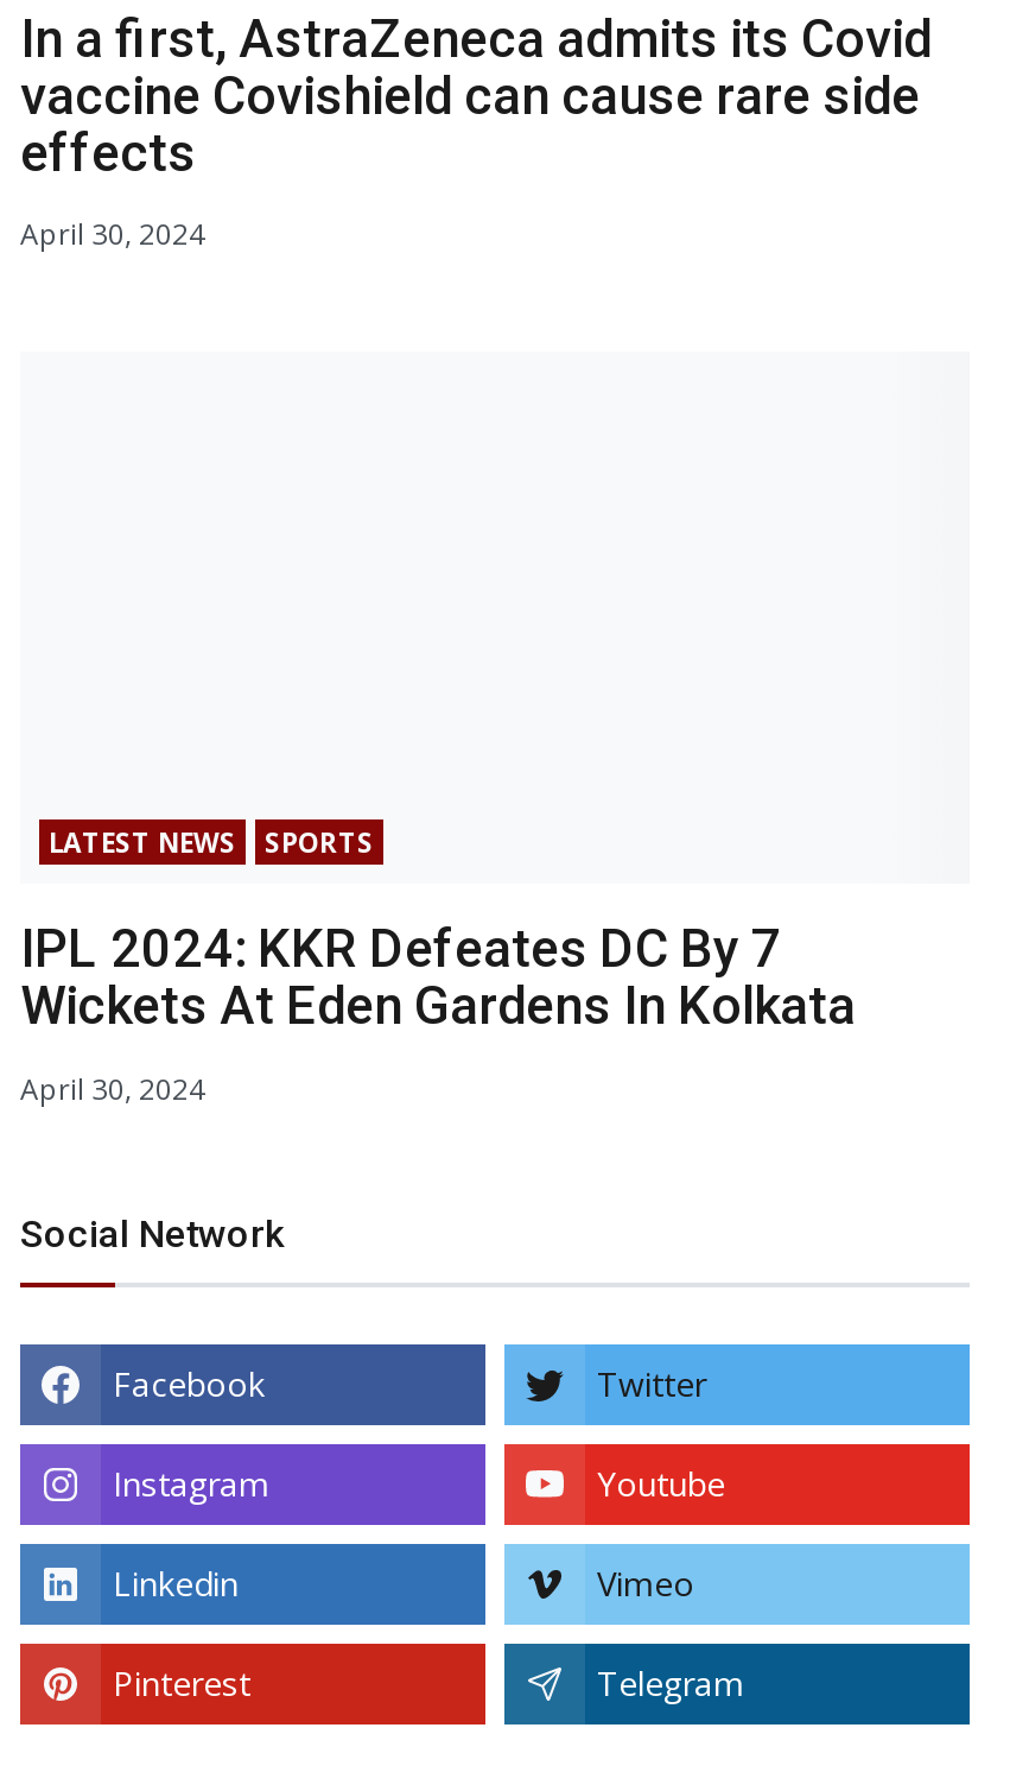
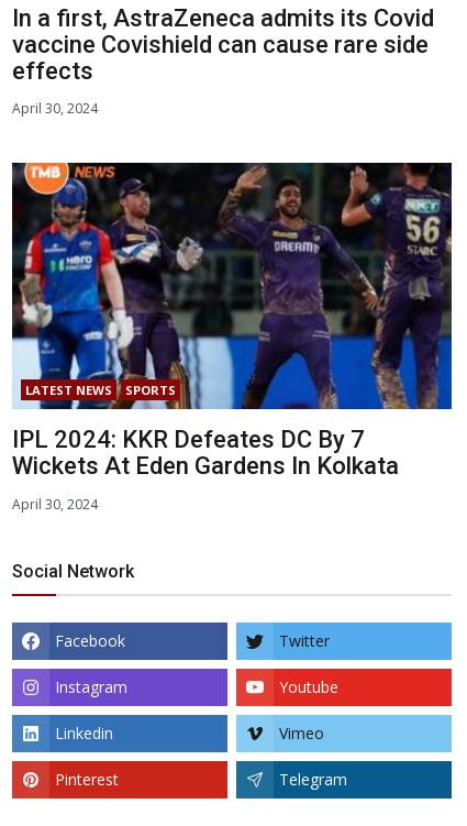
none -> [11,162,453,410] [image]

